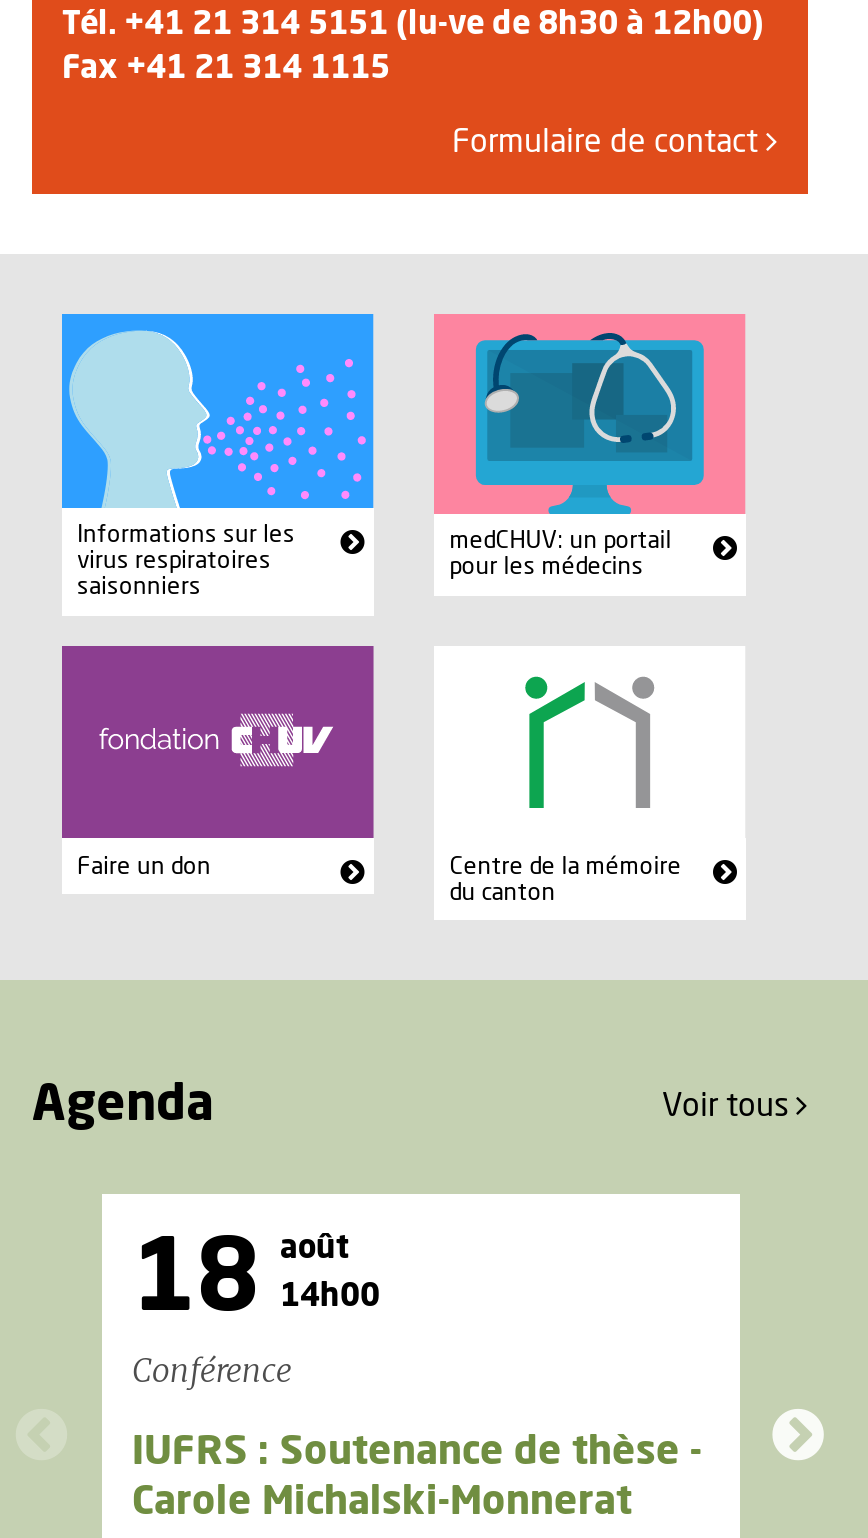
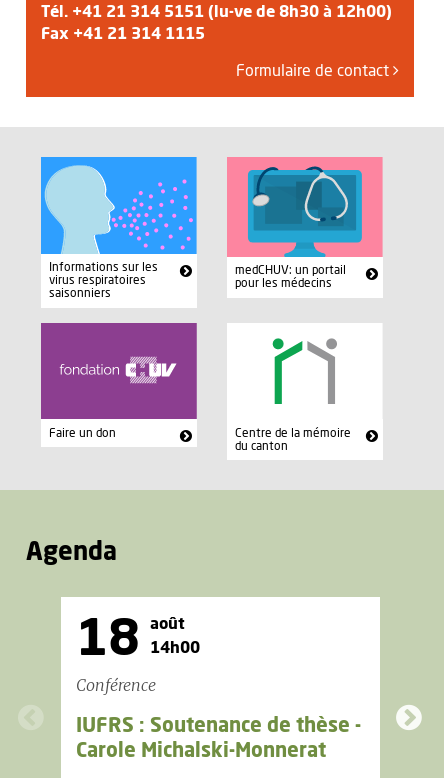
[662,1090,796,1122] Voir tous -> none

